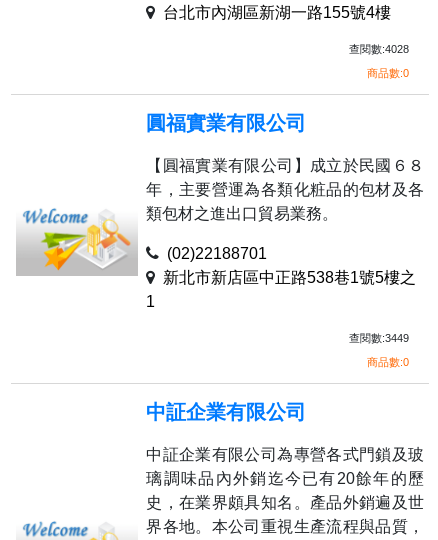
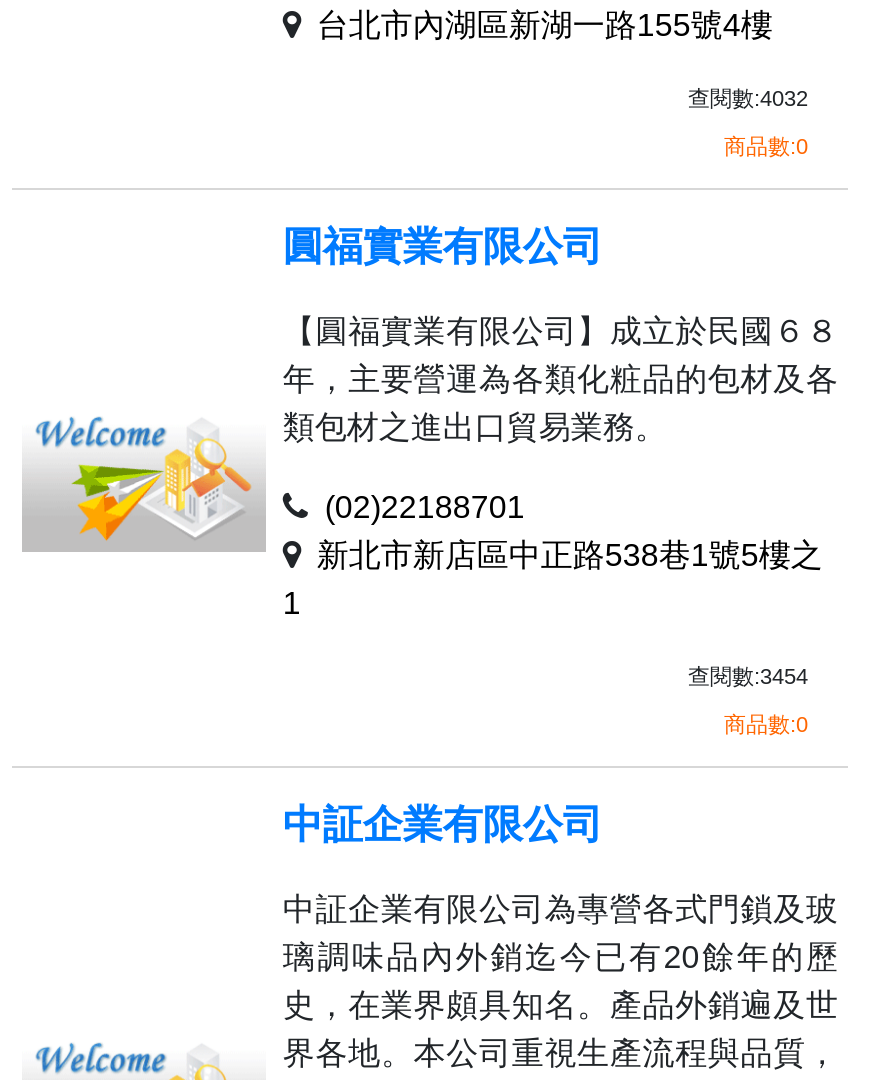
[349,43,409,55] 查閱數:4028 -> [688,86,808,110] 查閱數:4032
[349,332,409,344] 查閱數:3449 -> [688,664,808,688] 查閱數:3454

